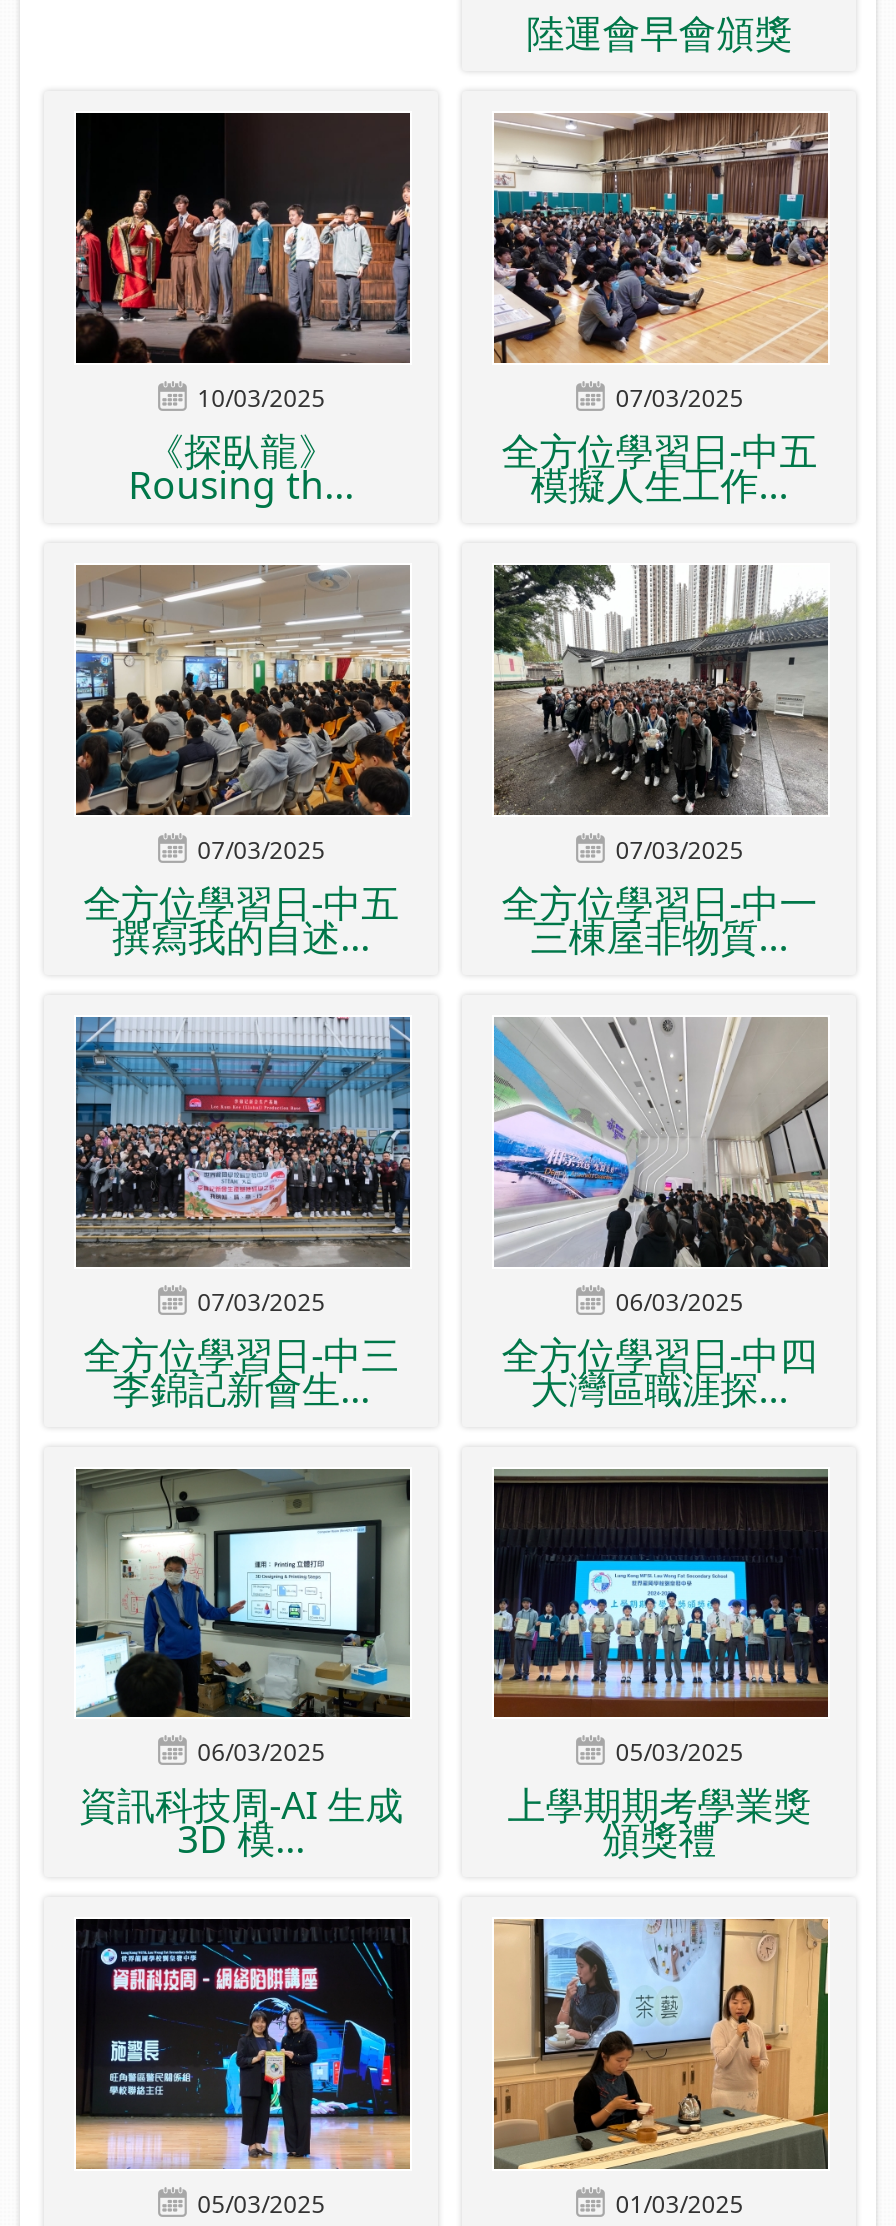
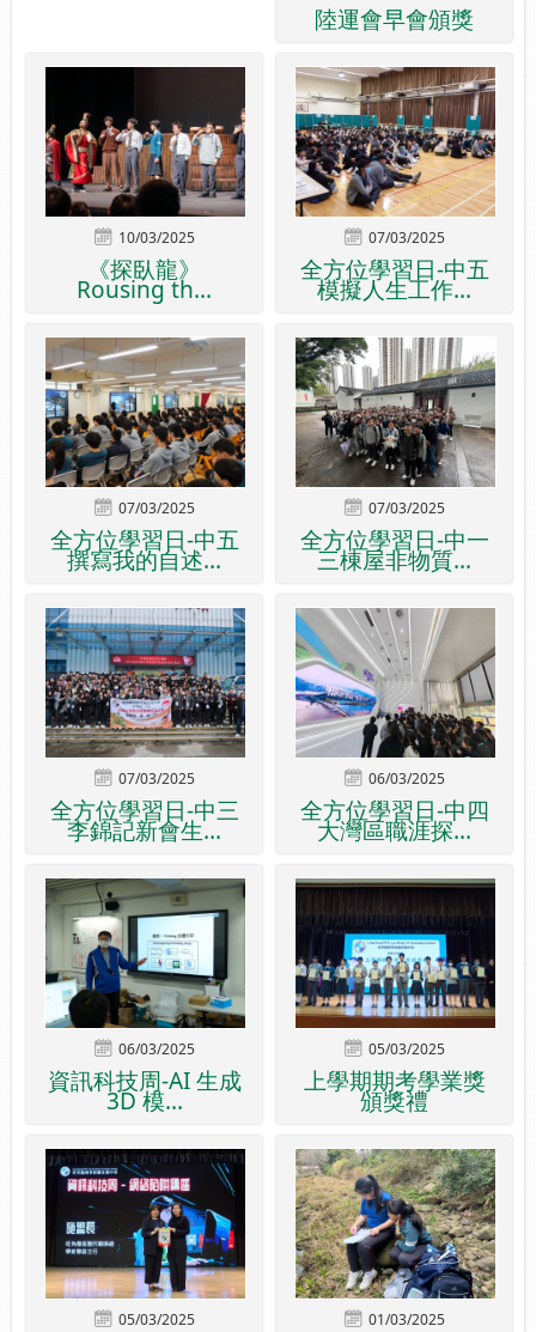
[492,1918,830,2170] [image] -> [294,1148,495,1300] [image]

